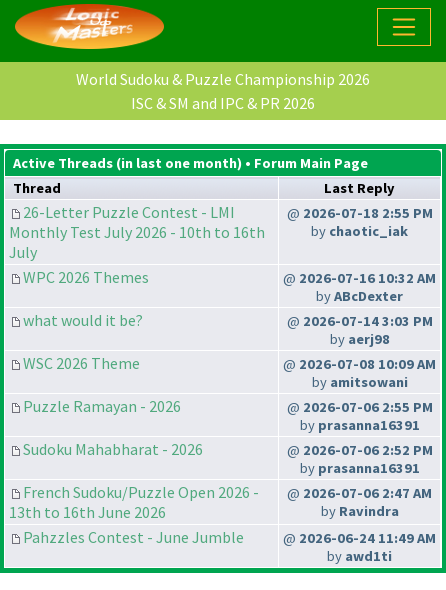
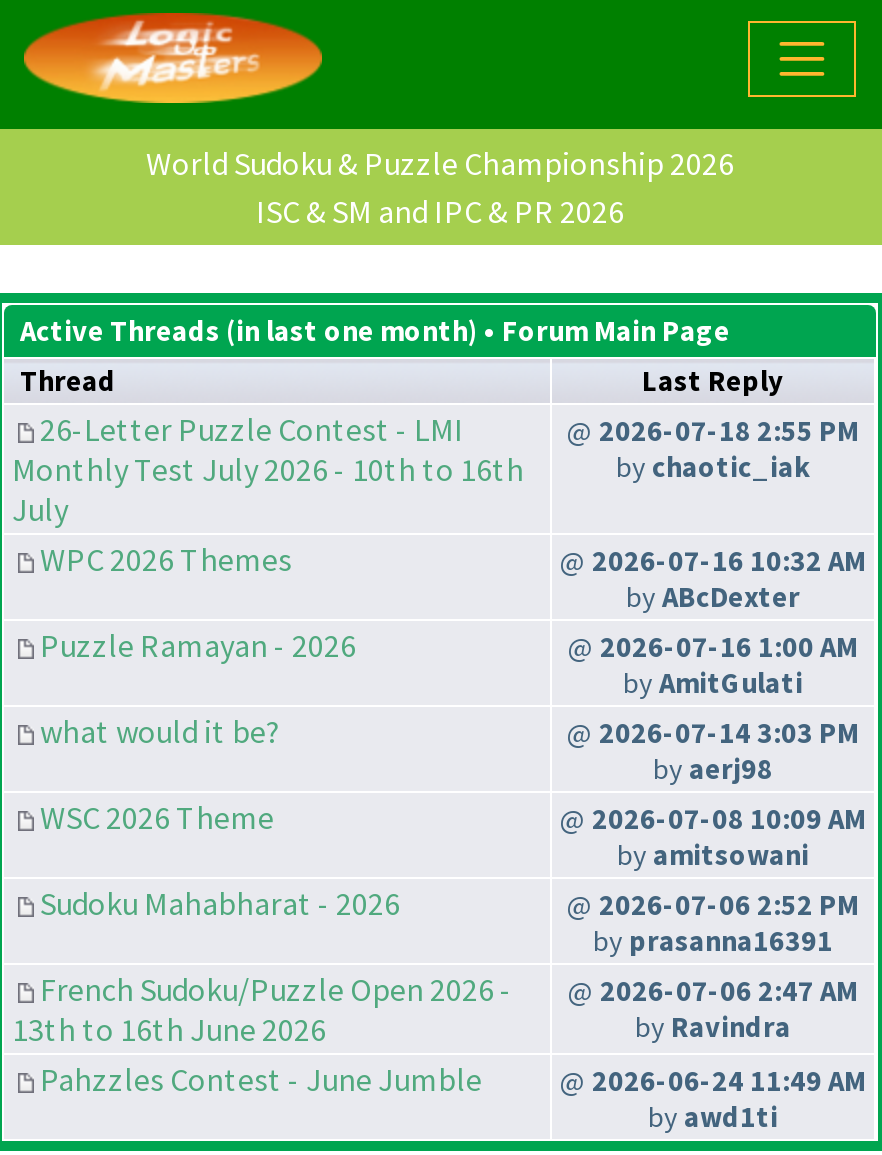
moved [23,310,436,391] -> [40,712,866,874]: what would it be? | @ 2026-07-14 3:03 PM | by aerj98 | WSC 2026 Theme | @ 2026-07-08 10:09 AM | by amitsowani
none -> [568,630,858,702] @ 2026-07-16 1:00 AM | by AmitGulati
moved [23,396,181,416] -> [40,626,356,666]: Puzzle Ramayan - 2026
[286,398,432,434] @ 2026-07-06 2:55 PM | by prasanna16391 -> none

